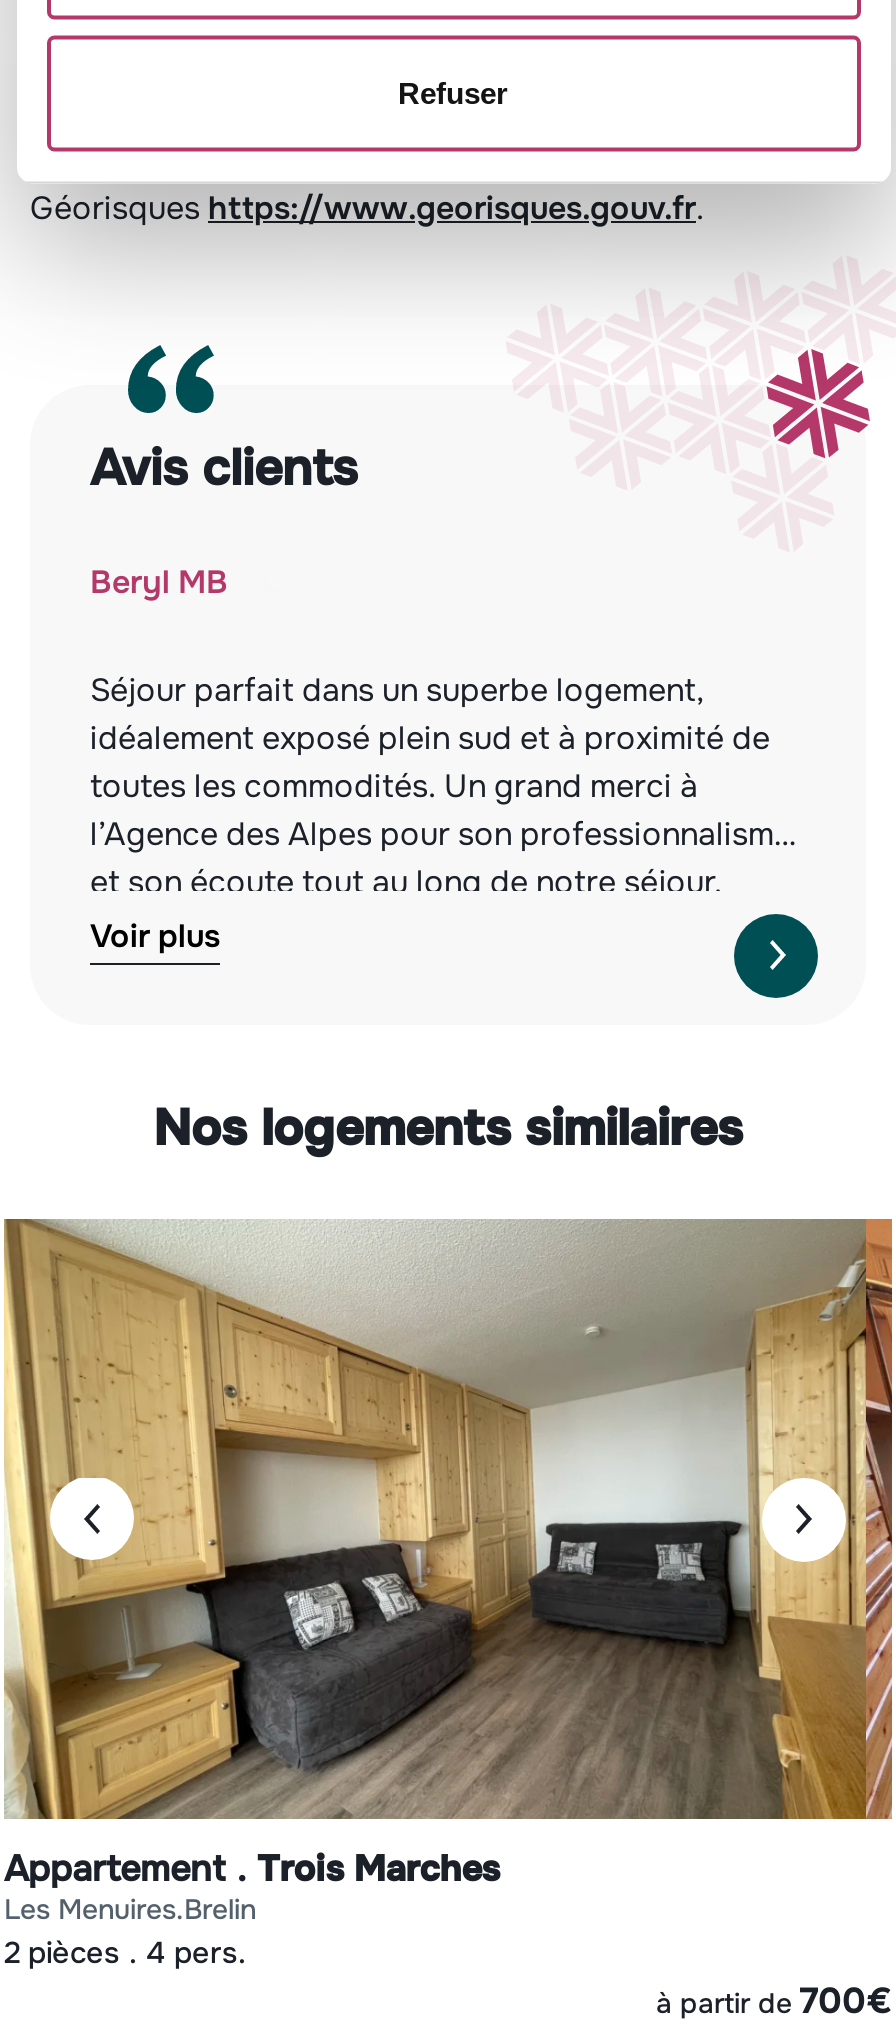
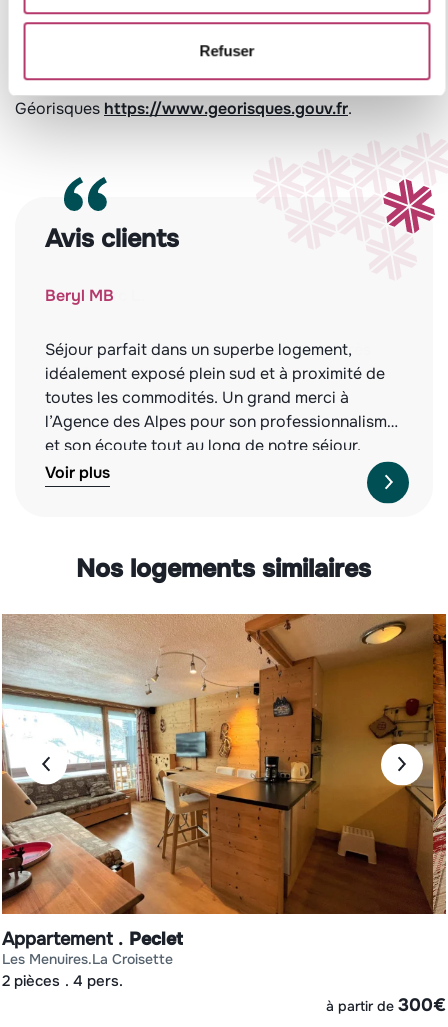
[6,1219,890,1891] [image] | Trois Marches -> [3,614,445,950] [image] | Peclet
[202,1892,256,1928] brelin -> [100,950,173,968] la croisette
[656,1980,892,2024] à partir de 700€ -> [326,994,446,1016] à partir de 300€

